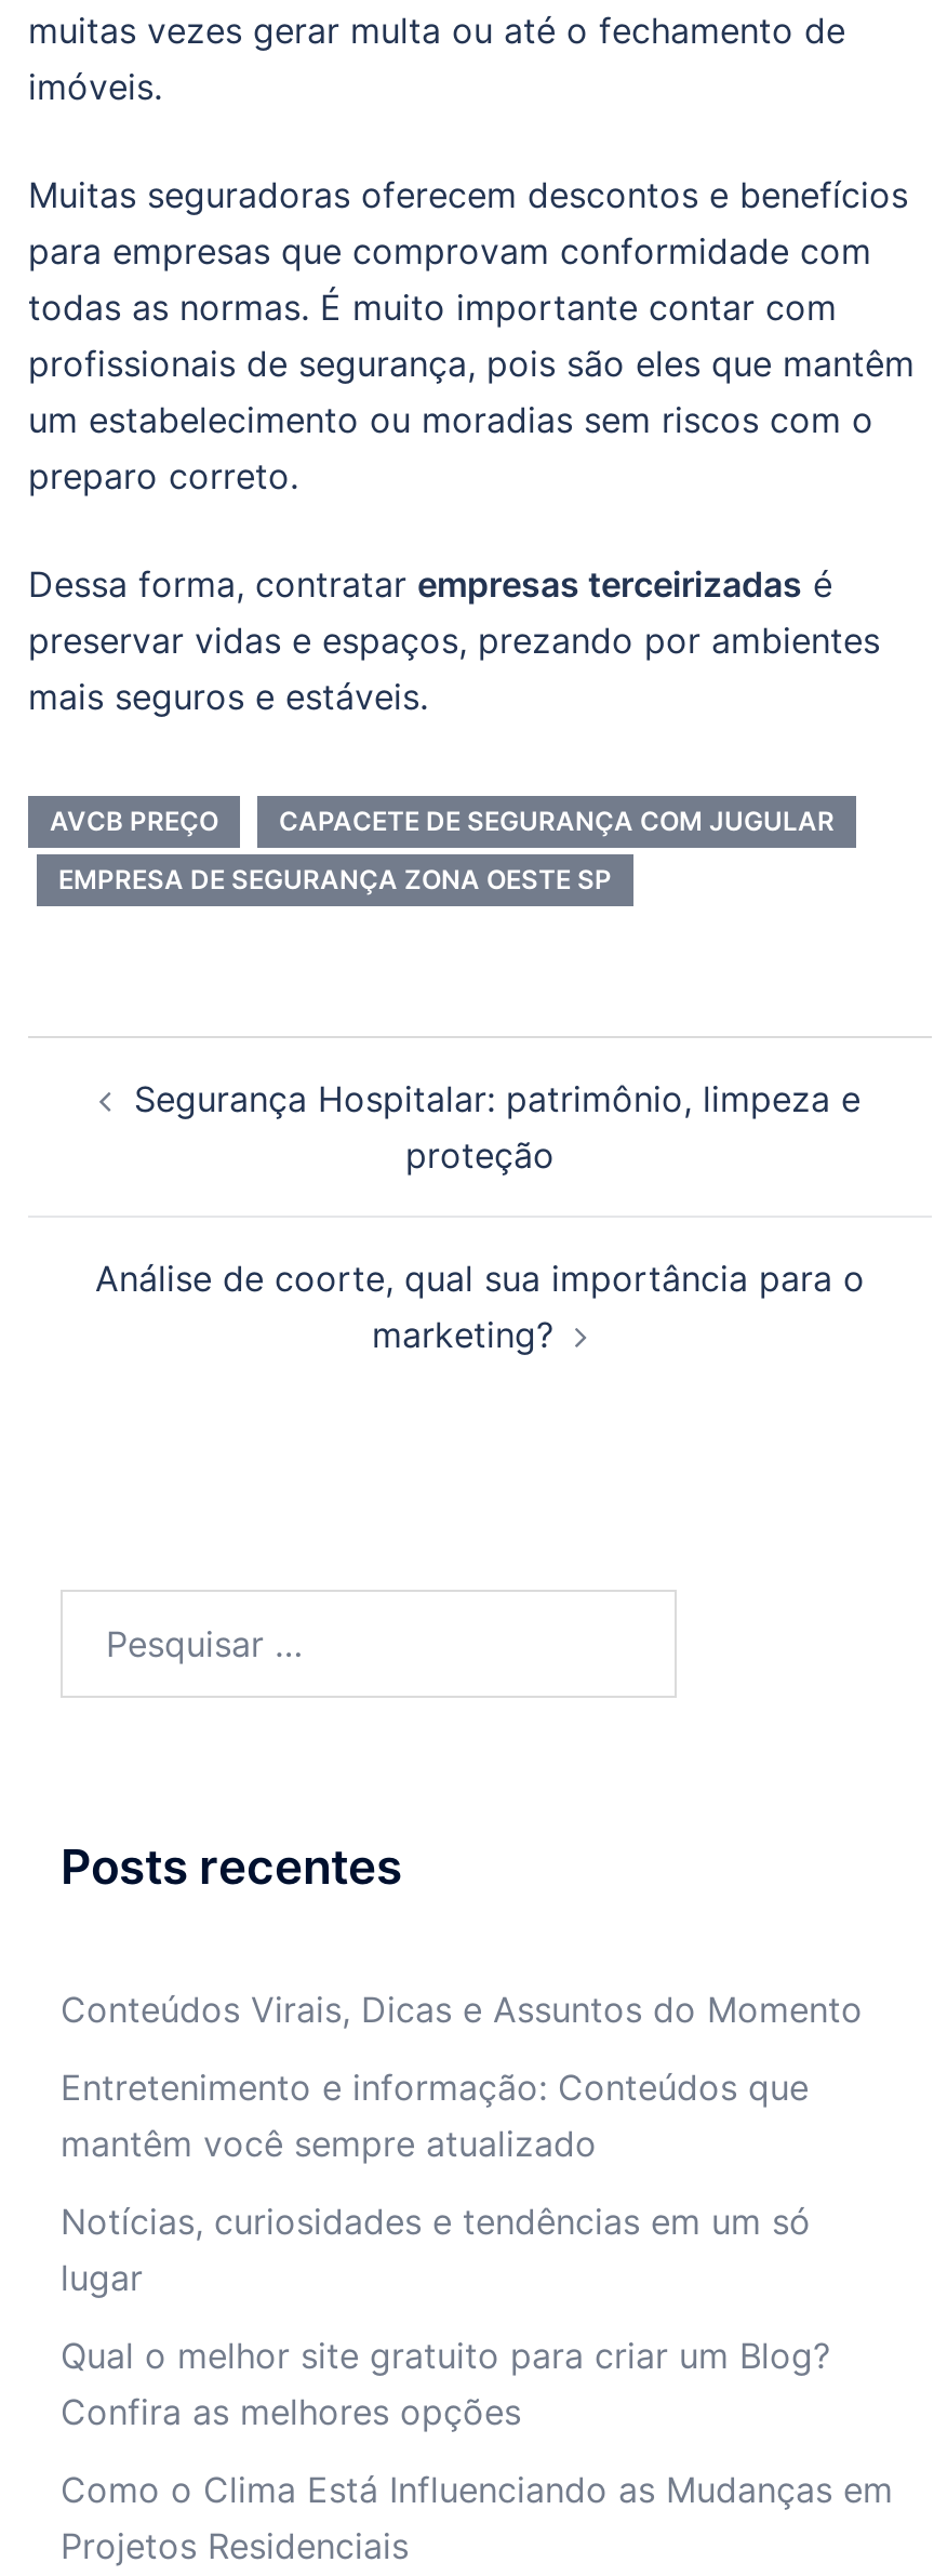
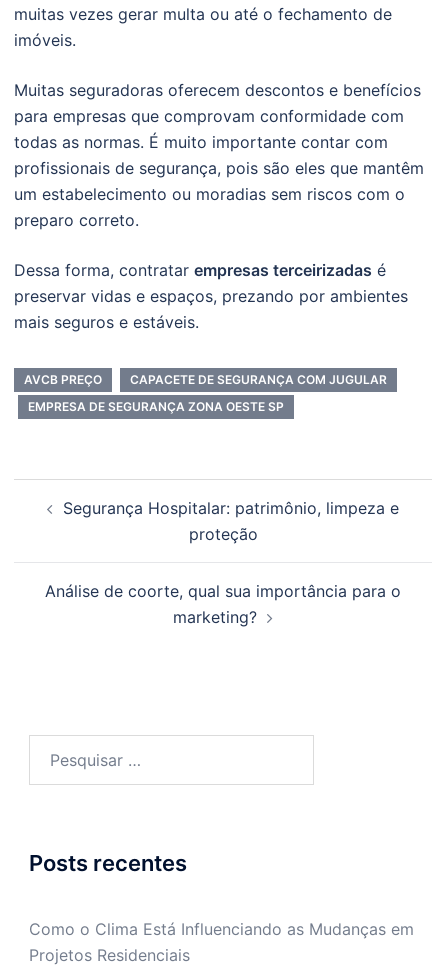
[61,1987,863,2433] Conteúdos Virais, Dicas e Assuntos do Momento | Entretenimento e informação: Conteúdos que | mantêm você sempre atualizado | Notícias, curiosidades e tendências em um só | lugar | Qual o melhor site gratuito para criar um Blog? | Confira as melhores opções -> none

